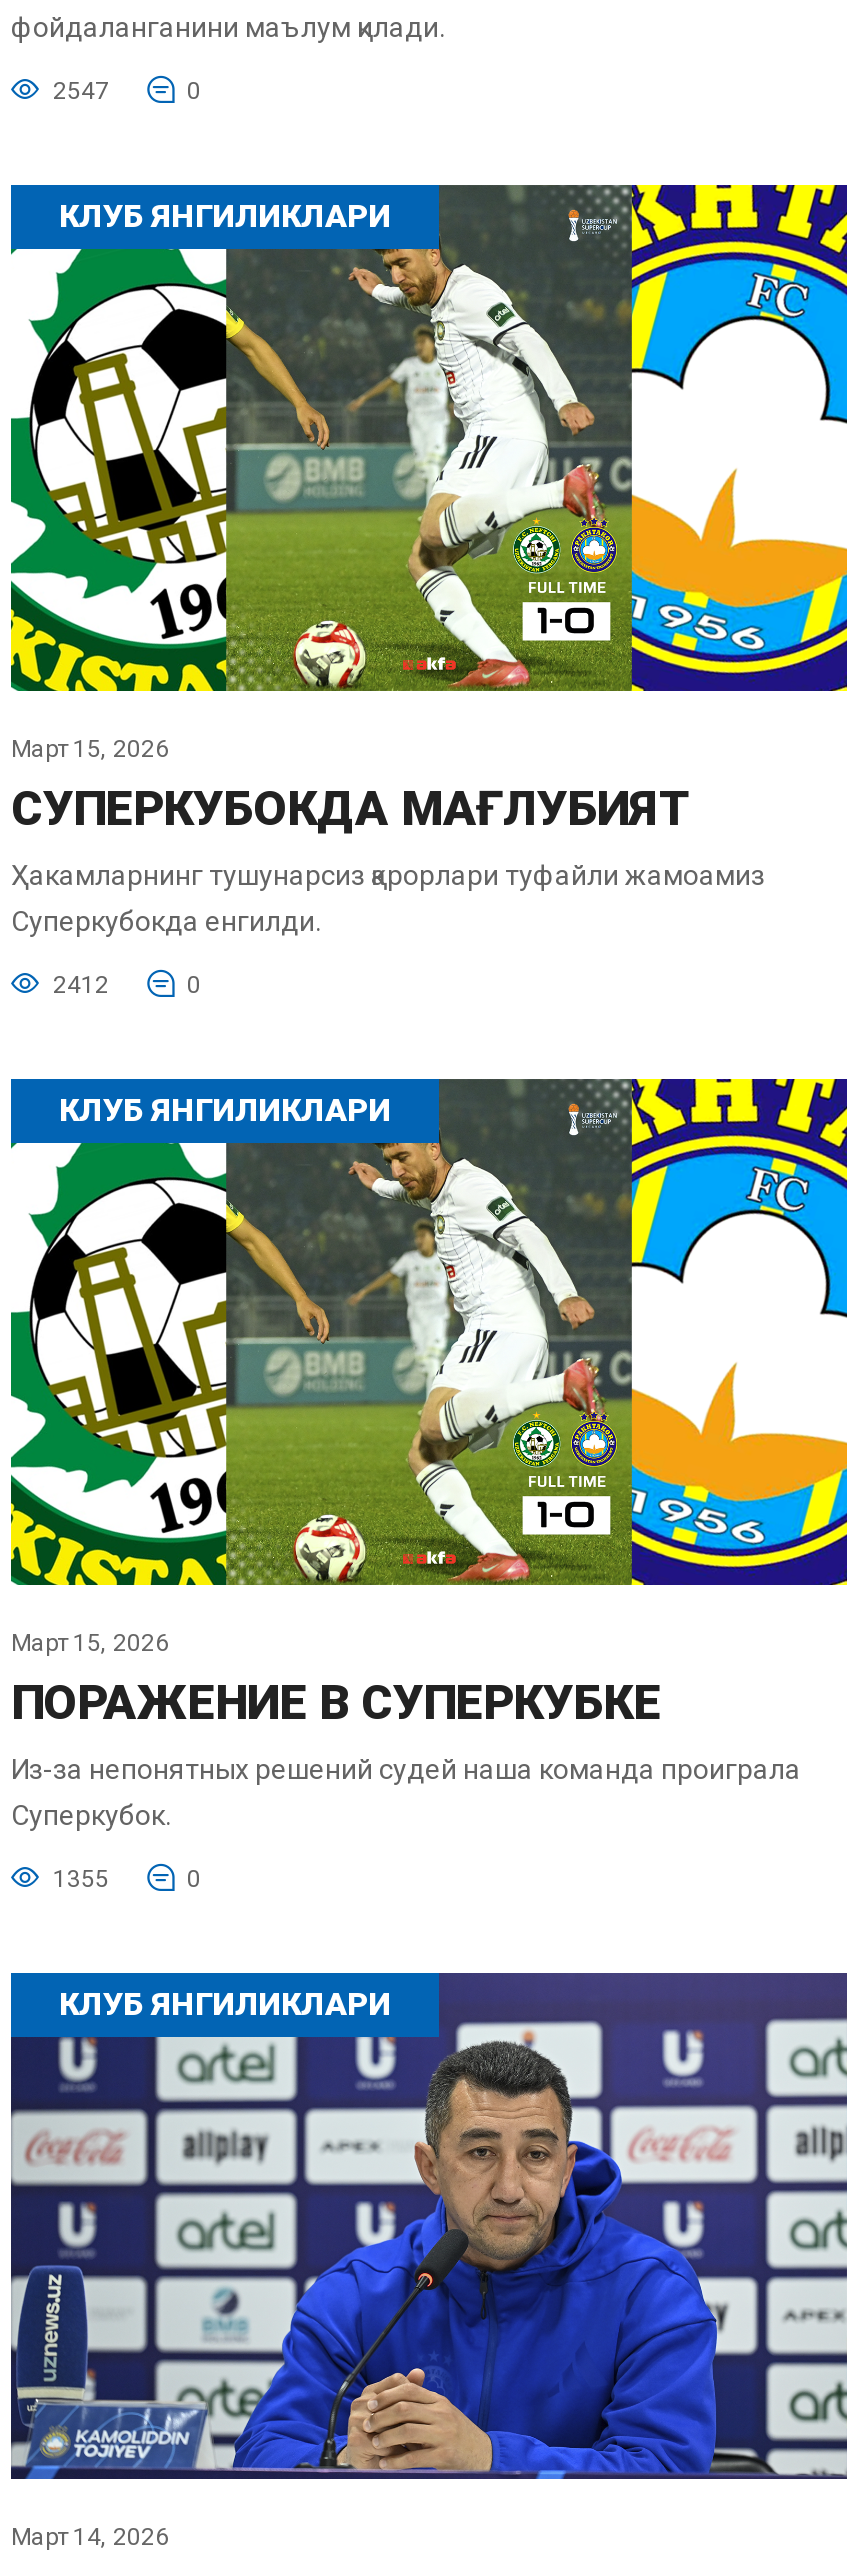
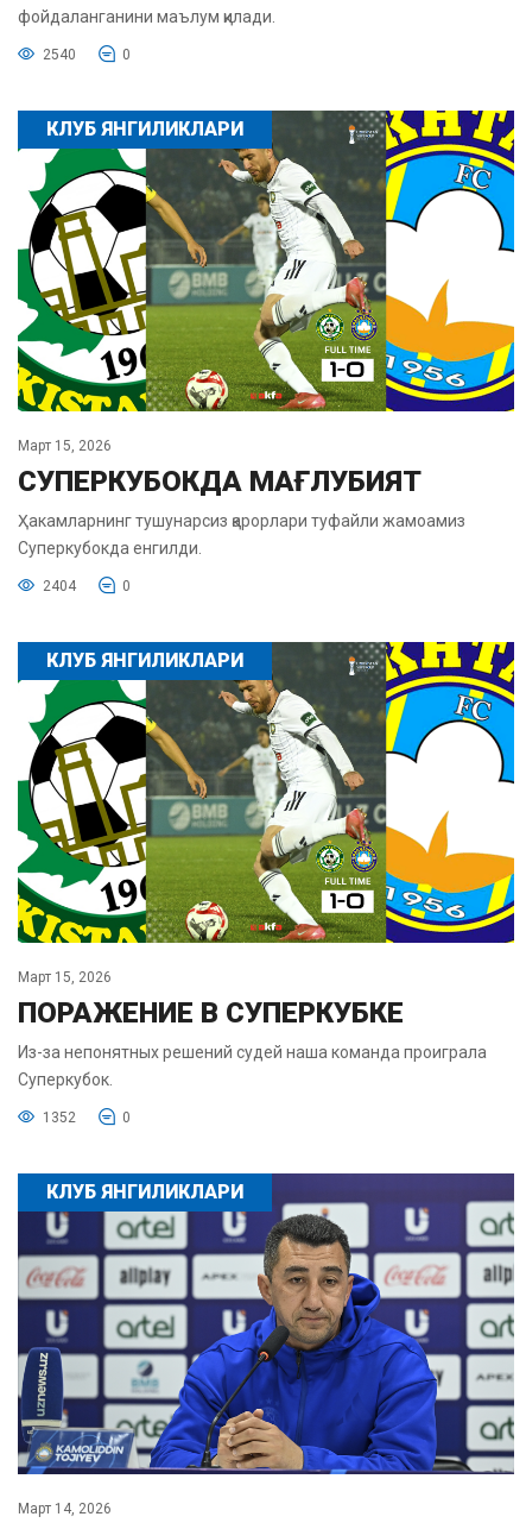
[53,76,109,104] 2547 -> [43,46,76,63] 2540
[53,971,109,999] 2412 -> [43,578,76,594] 2404
[53,1865,109,1893] 1355 -> [43,1109,76,1126] 1352

